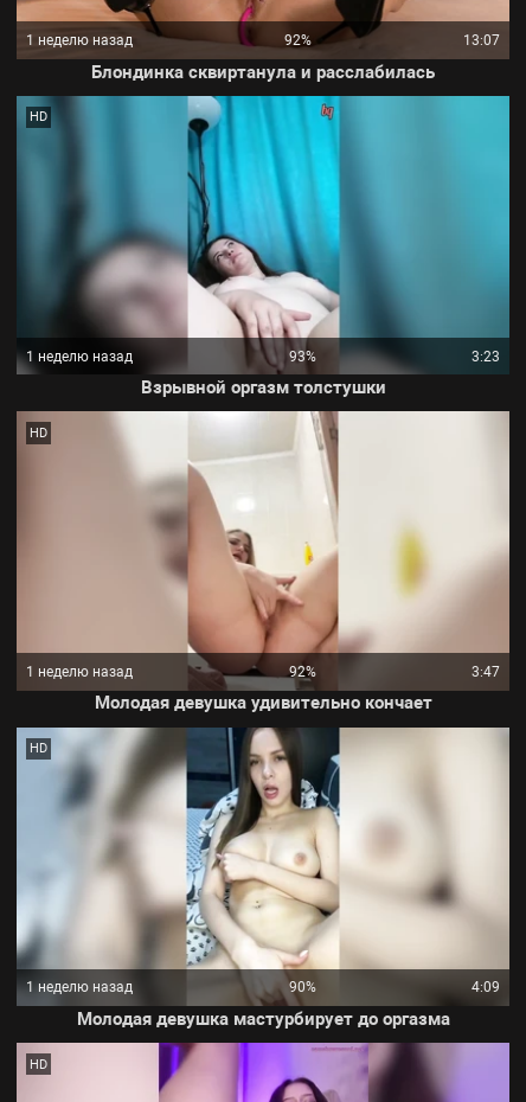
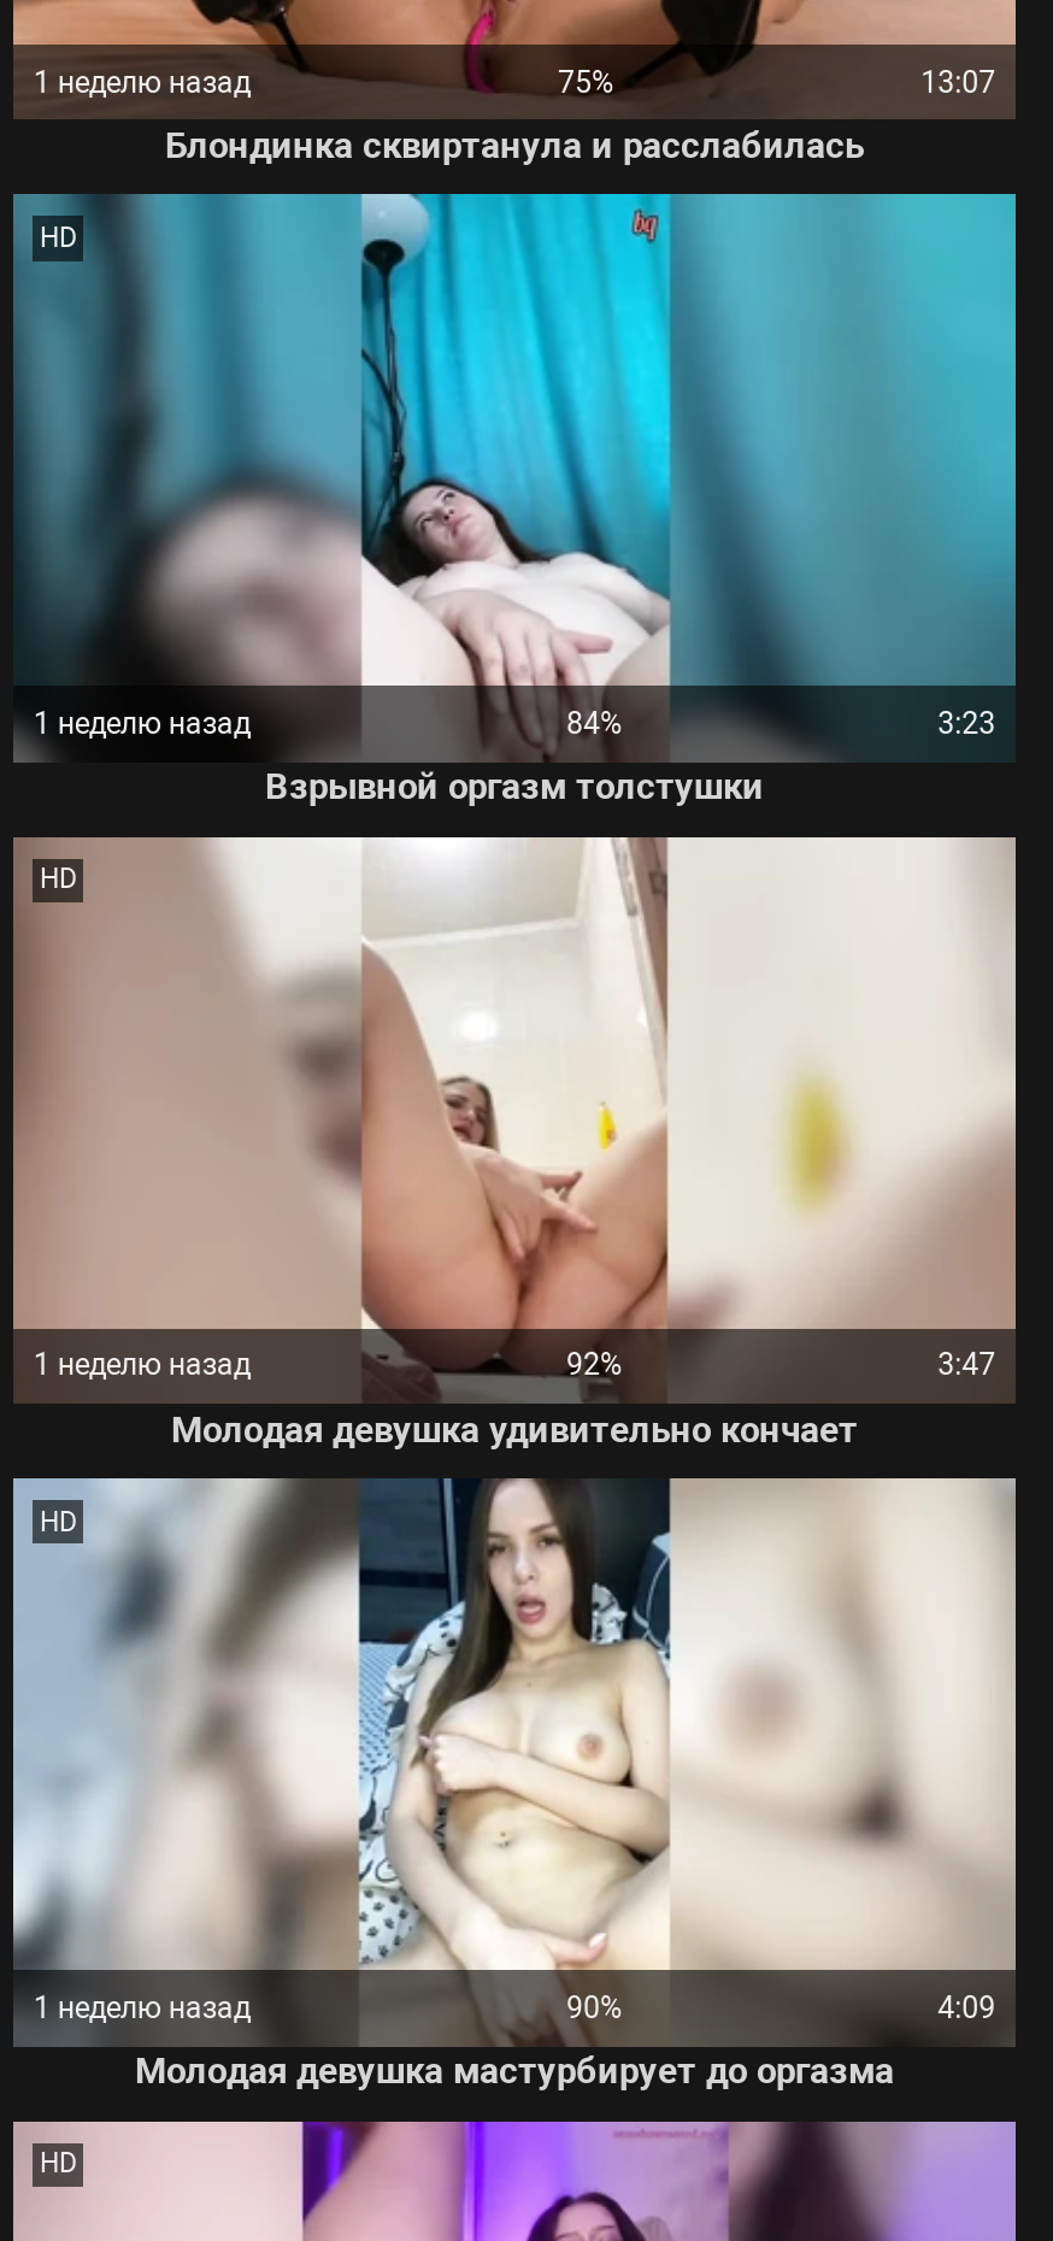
[284,32,312,49] 92% -> [558,66,613,99] 75%
[288,348,316,364] 93% -> [566,707,622,741] 84%

